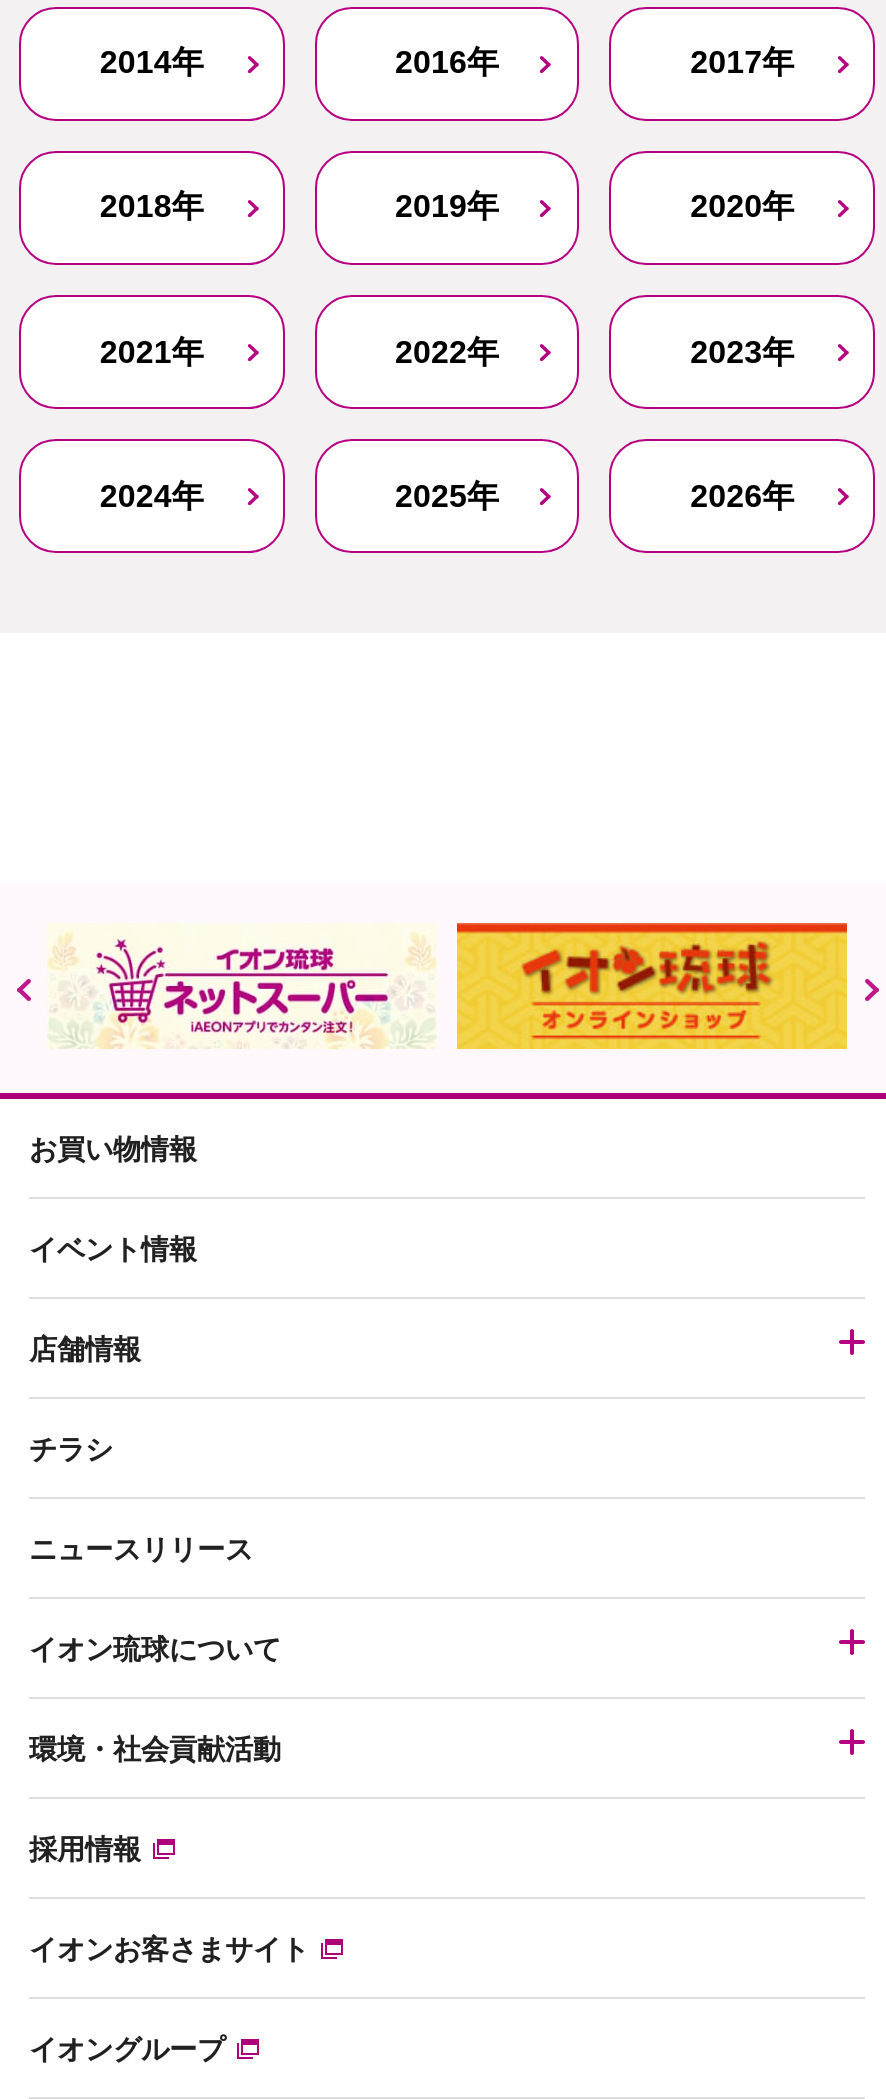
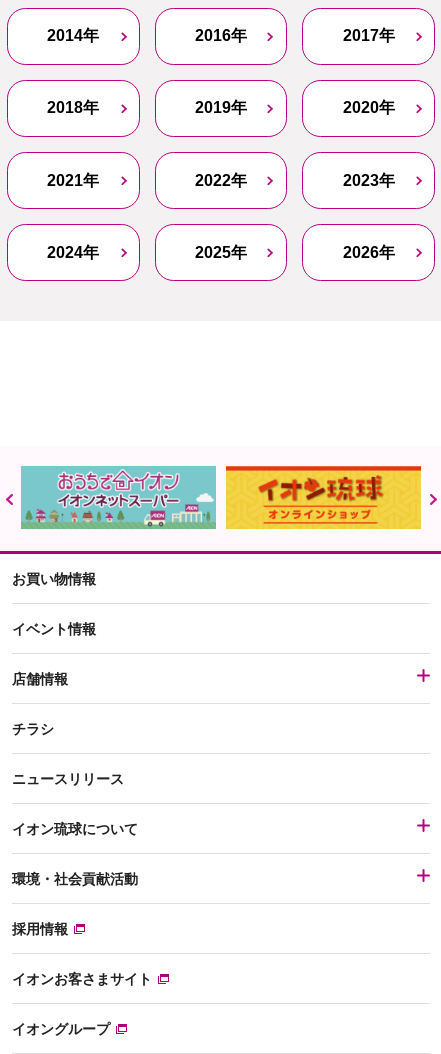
[47,923,437,1049] [image] -> [20,465,217,530] [image]

